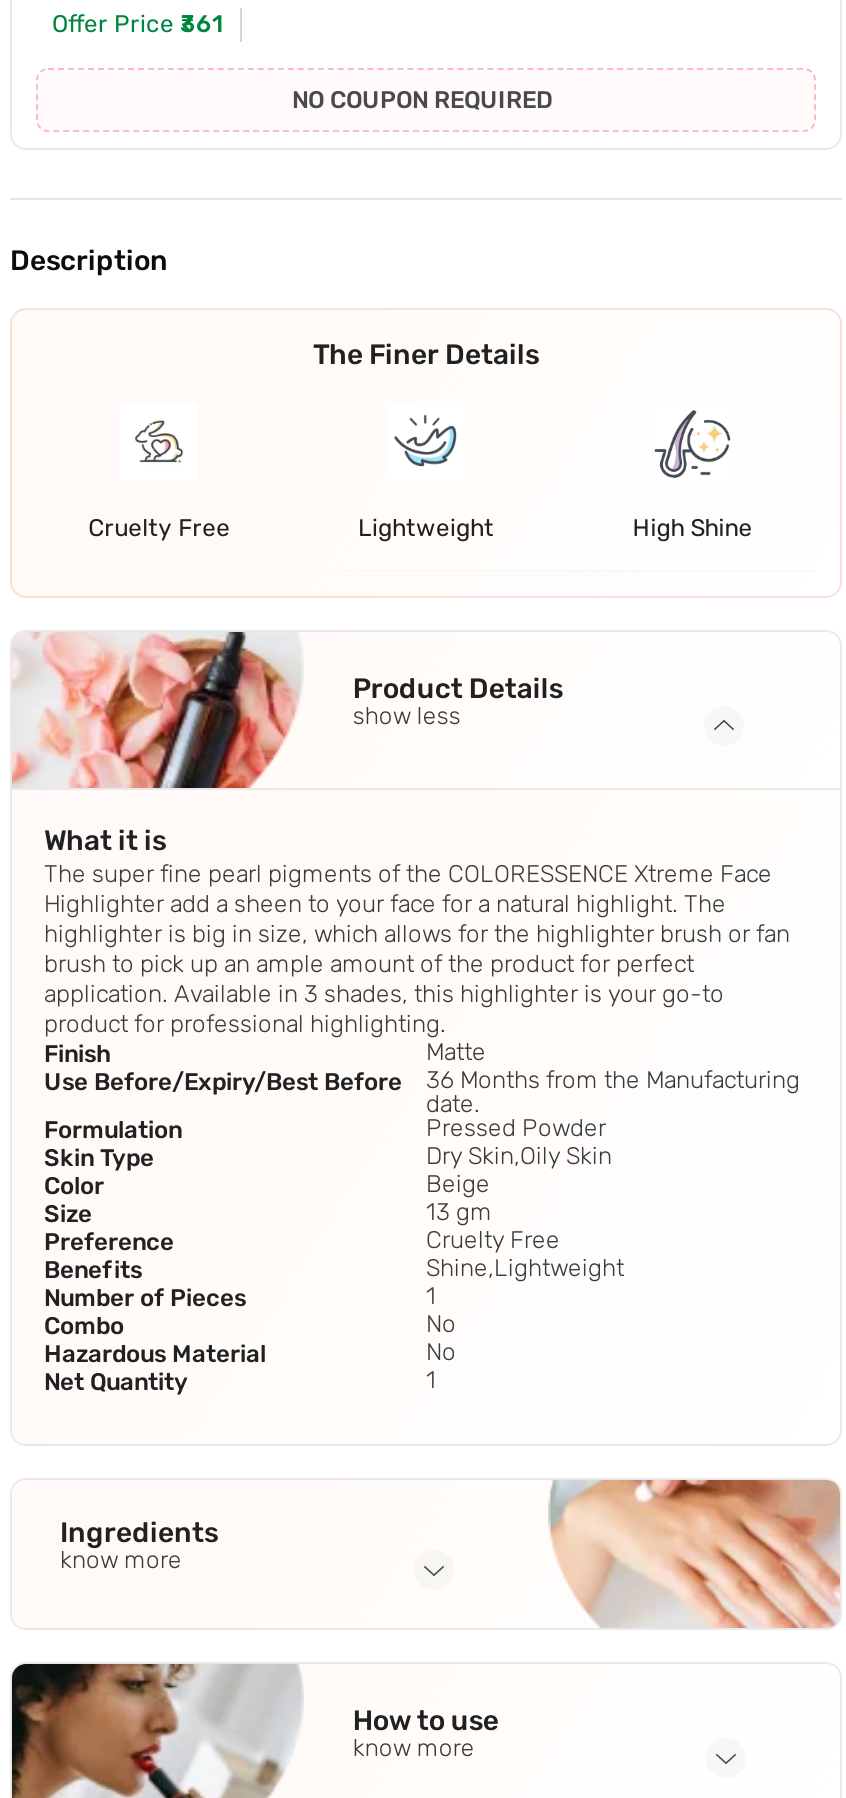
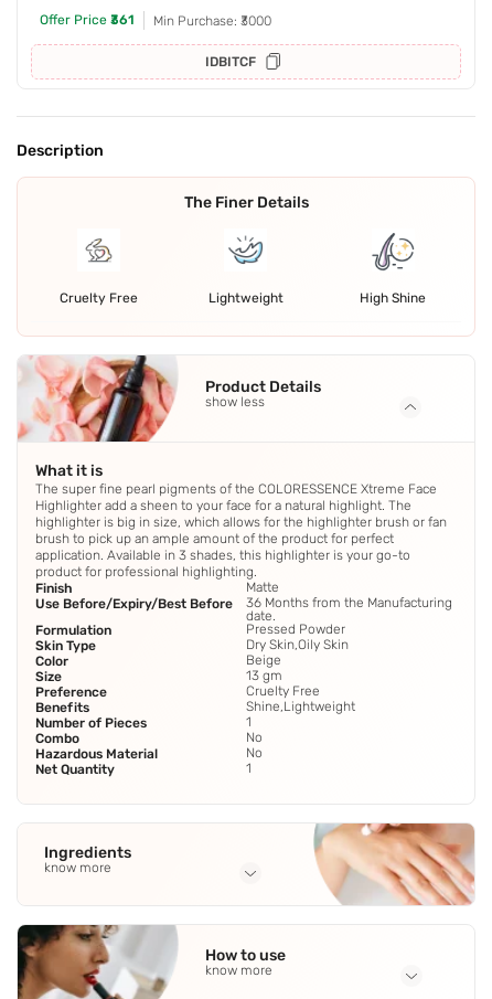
[292,87,552,115] NO COUPON REQUIRED -> [153,13,271,70] Min Purchase: ₹3000 | IDBITCF

